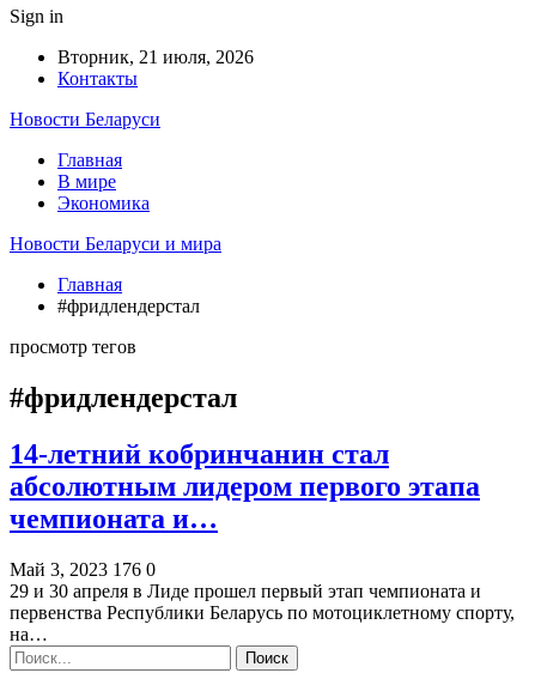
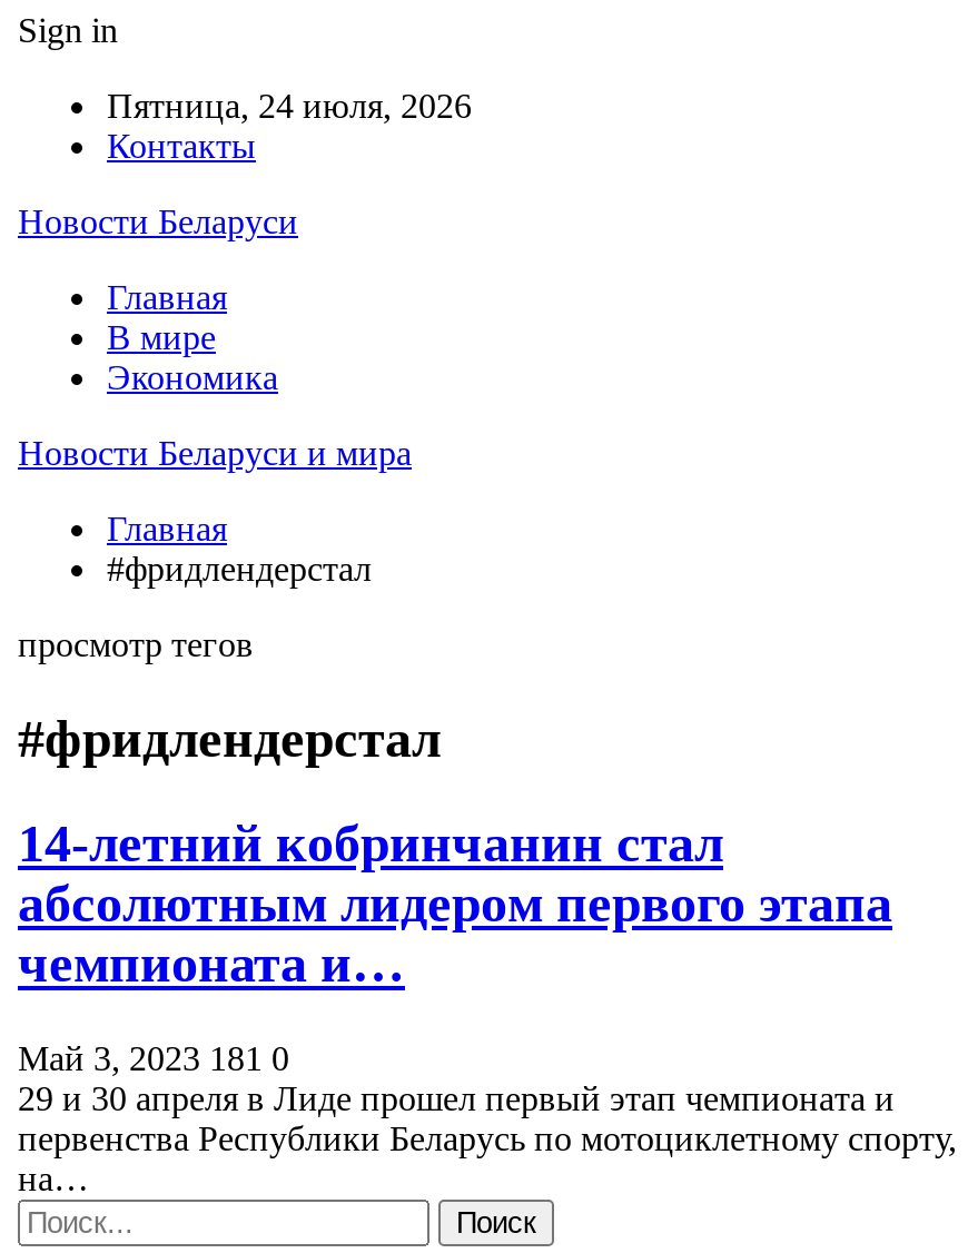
[57,47,254,67] Вторник, 21 июля, 2026 -> [107,87,472,125] Пятница, 24 июля, 2026
[10,559,156,579] Май 3, 2023 176 0 -> [18,1039,289,1077] Май 3, 2023 181 0

